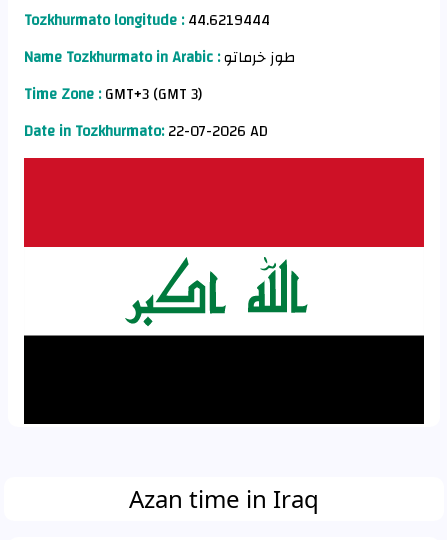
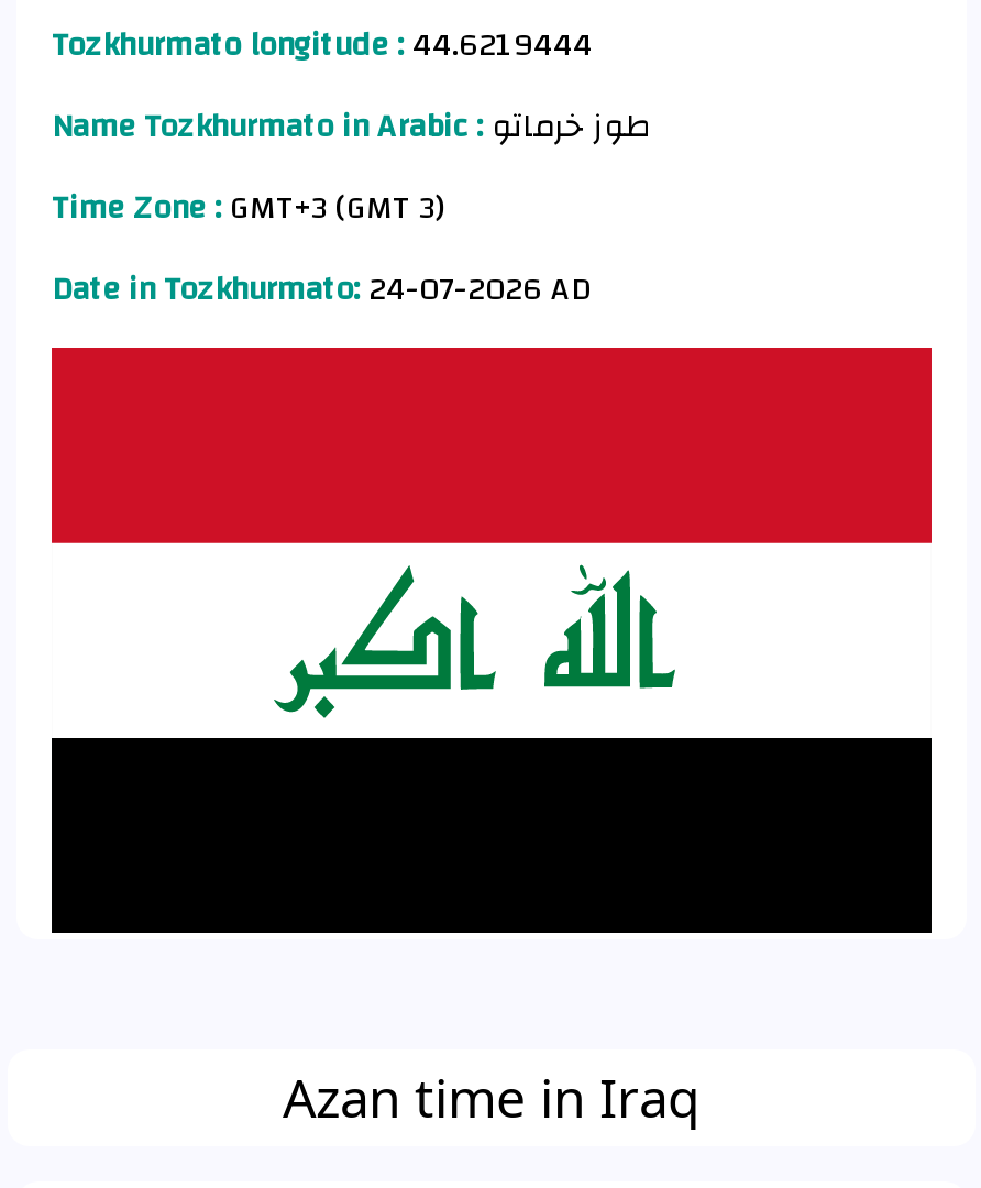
[24,117,268,144] Date in Tozkhurmato: 22-07-2026 AD -> [52,258,591,318] Date in Tozkhurmato: 24-07-2026 AD

